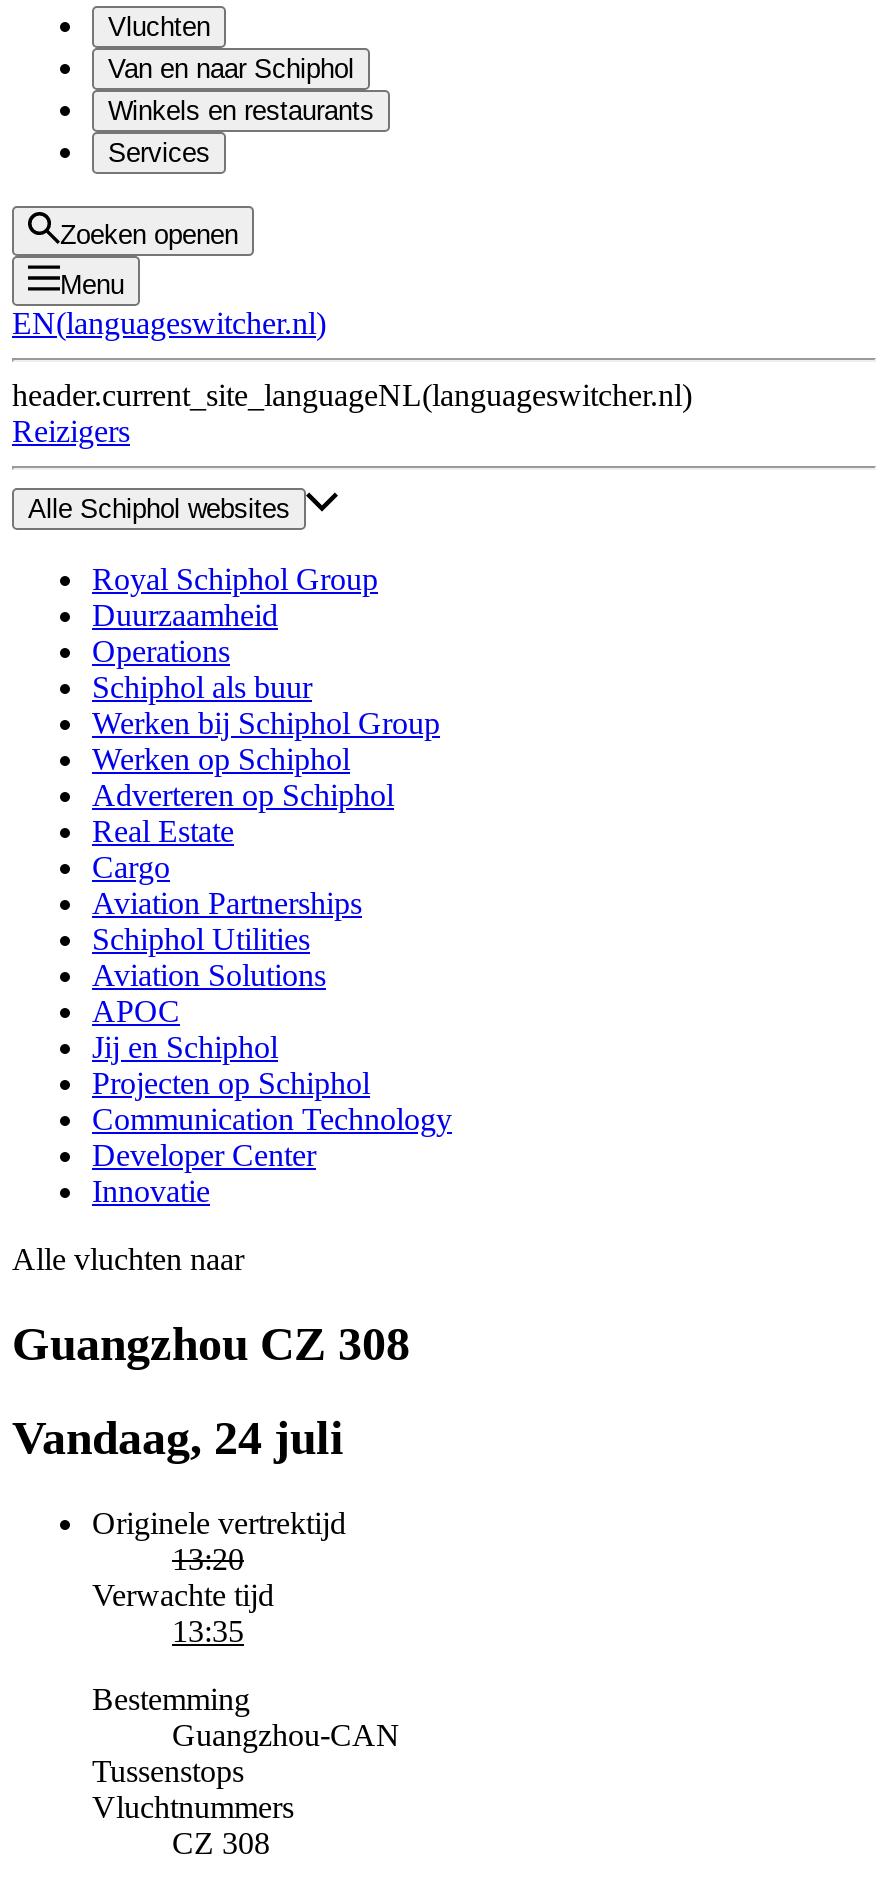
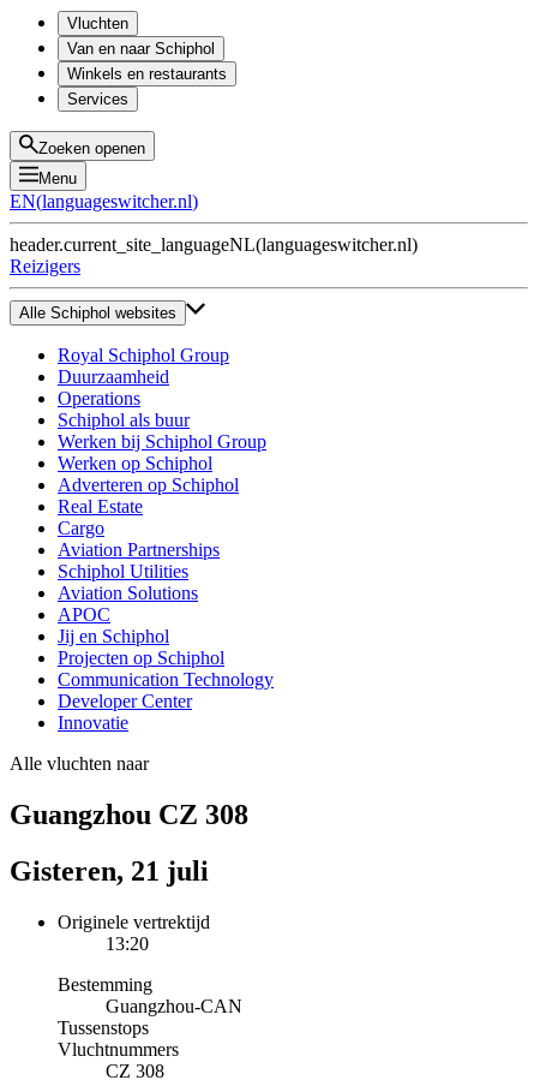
[12,1412,344,1464] Vandaag, 24 juli -> [10,855,209,886] Gisteren, 21 juli
[92,1577,274,1647] Verwachte tijd | 13:35 -> none

